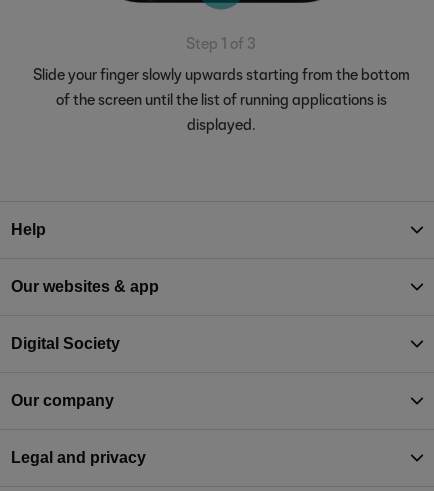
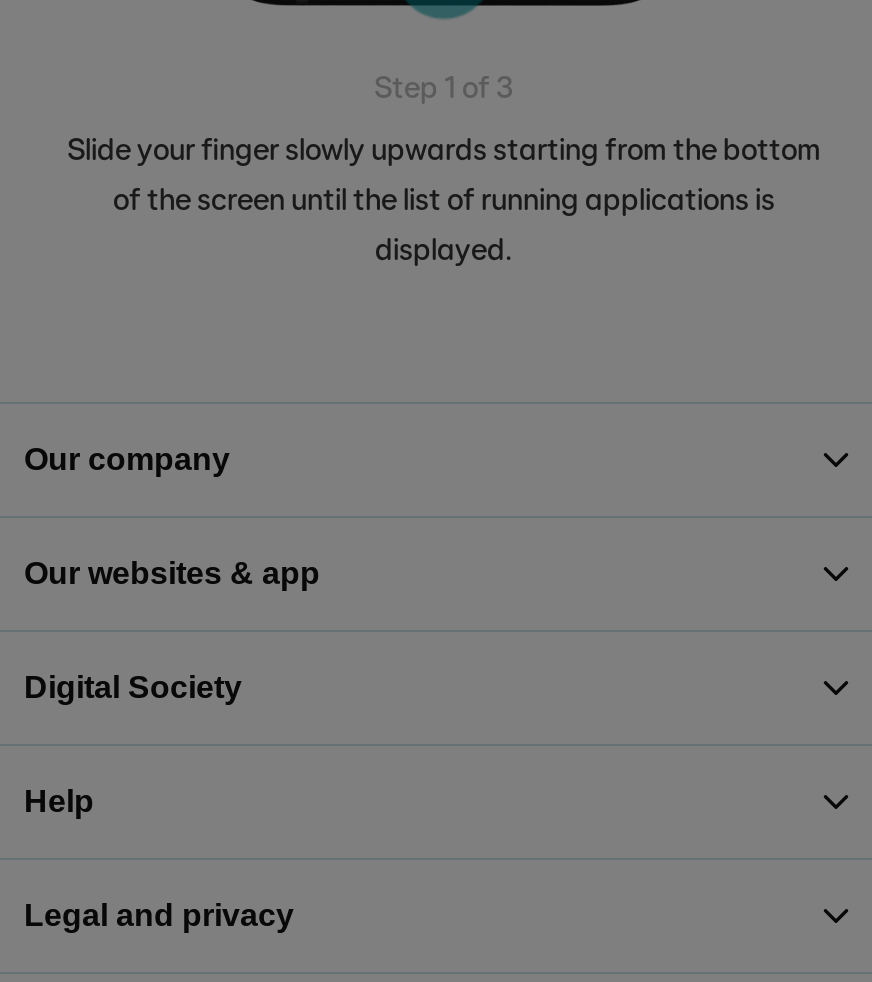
moved [11,221,46,238] -> [24,784,94,818]: Help
moved [11,392,114,409] -> [24,442,230,476]: Our company

